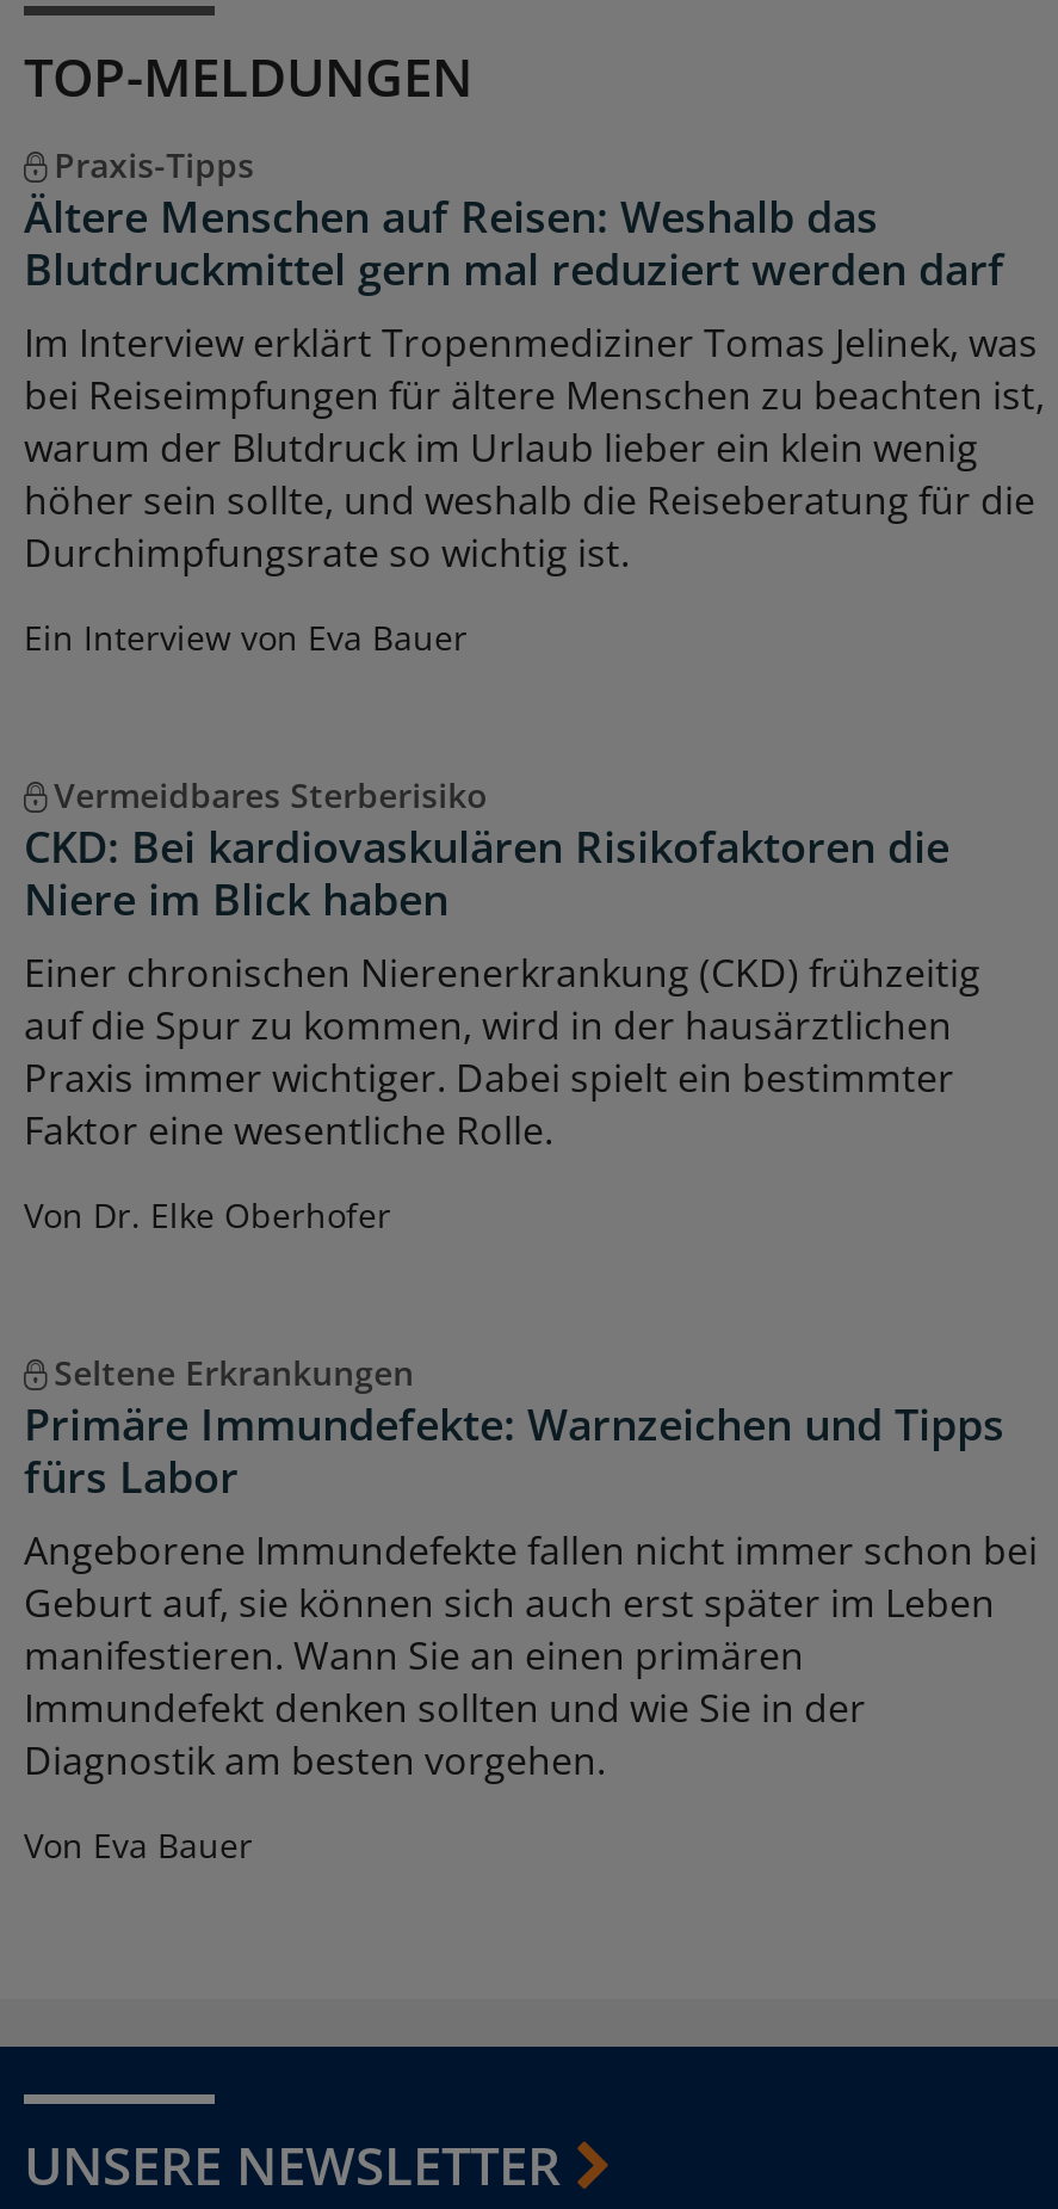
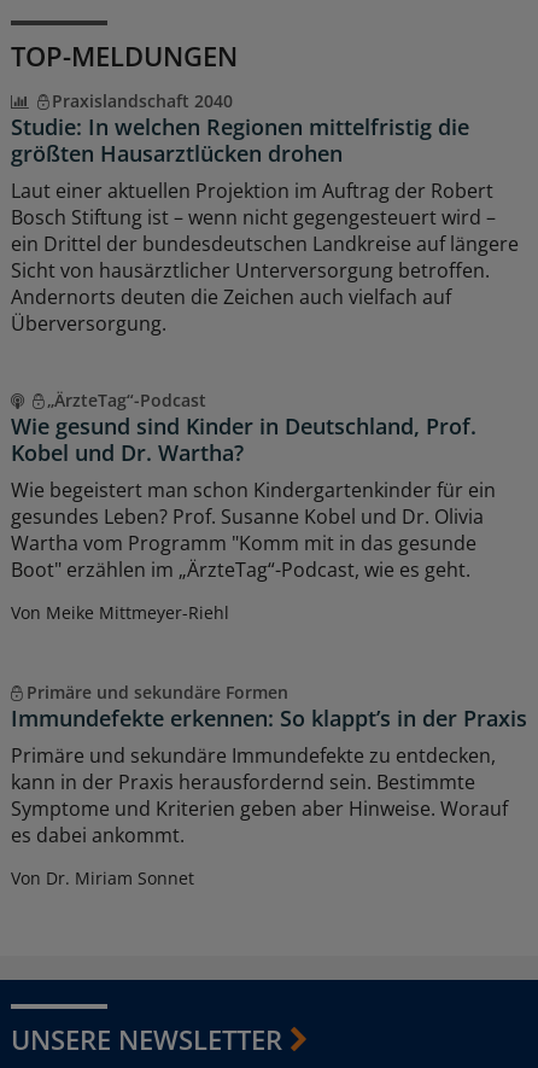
[24,141,1045,1867] Praxis-Tipps | Ältere Menschen auf Reisen: Weshalb das | Blutdruckmittel gern mal reduziert werden darf | Im Interview erklärt Tropenmediziner Tomas Jelinek, was | bei Reiseimpfungen für ältere Menschen zu beachten ist, | warum der Blutdruck im Urlaub lieber ein klein wenig | höher sein sollte, und weshalb die Reiseberatung für die | Durchimpfungsrate so wichtig ist. | Ein Interview von Eva Bauer | Vermeidbares Sterberisiko | CKD: Bei kardiovaskulären Risikofaktoren die | Niere im Blick haben | Einer chronischen Nierenerkrankung (CKD) frühzeitig | auf die Spur zu kommen, wird in der hausärztlichen | Praxis immer wichtiger. Dabei spielt ein bestimmter | Faktor eine wesentliche Rolle. | Von Dr. Elke Oberhofer | Seltene Erkrankungen | Primäre Immundefekte: Warnzeichen und Tipps | fürs Labor | Angeborene Immundefekte fallen nicht immer schon bei | Geburt auf, sie können sich auch erst später im Leben | manifestieren. Wann Sie an einen primären | Immundefekt denken sollten und wie Sie in der | Diagnostik am besten vorgehen. | Von Eva Bauer -> [11,89,527,889] Praxislandschaft 2040 | Studie: In welchen Regionen mittelfristig die | größten Hausarztlücken drohen | Laut einer aktuellen Projektion im Auftrag der Robert | Bosch Stiftung ist – wenn nicht gegengesteuert wird – | ein Drittel der bundesdeutschen Landkreise auf längere | Sicht von hausärztlicher Unterversorgung betroffen. | Andernorts deuten die Zeichen auch vielfach auf | Überversorgung. | „ÄrzteTag“-Podcast | Wie gesund sind Kinder in Deutschland, Prof. | Kobel und Dr. Wartha? | Wie begeistert man schon Kindergartenkinder für ein | gesundes Leben? Prof. Susanne Kobel und Dr. Olivia | Wartha vom Programm "Komm mit in das gesunde | Boot" erzählen im „ÄrzteTag“-Podcast, wie es geht. | Von Meike Mittmeyer-Riehl | Primäre und sekundäre Formen | Immundefekte erkennen: So klappt’s in der Praxis | Primäre und sekundäre Immundefekte zu entdecken, | kann in der Praxis herausfordernd sein. Bestimmte | Symptome und Kriterien geben aber Hinweise. Worauf | es dabei ankommt. | Von Dr. Miriam Sonnet

